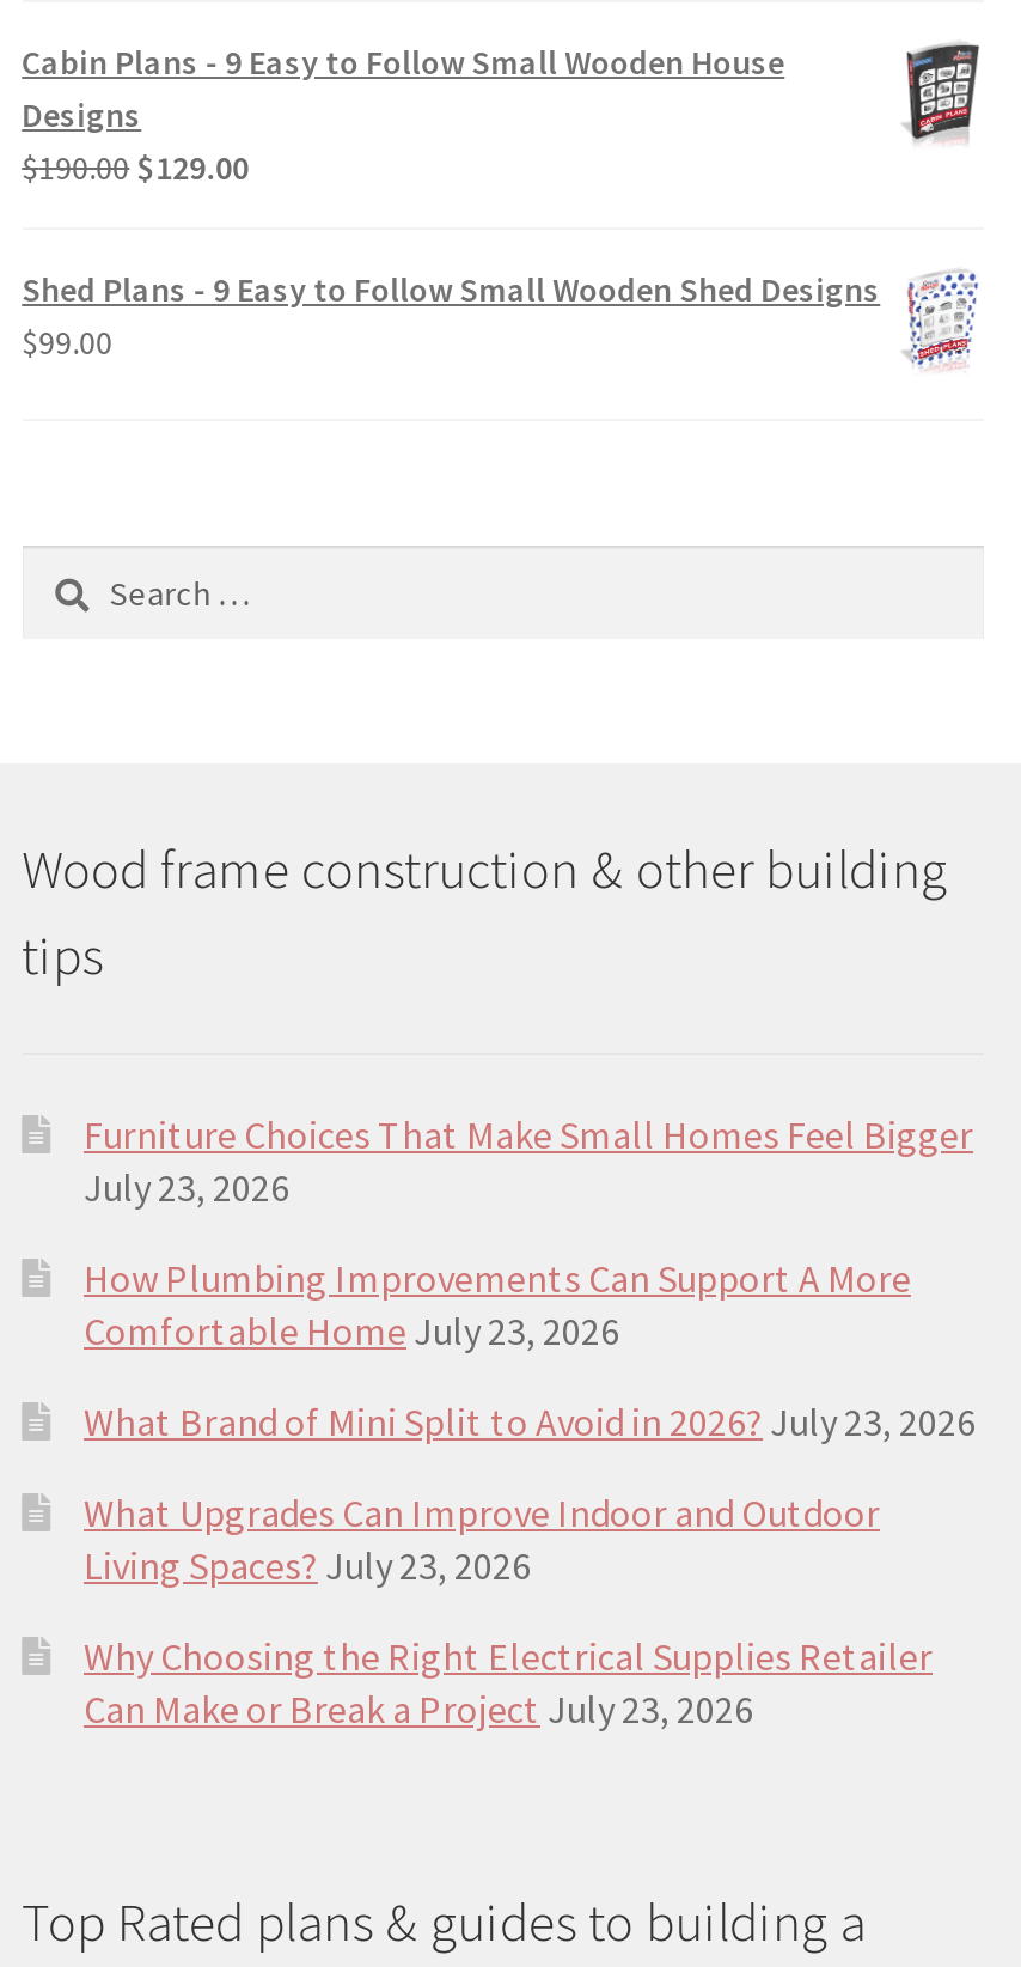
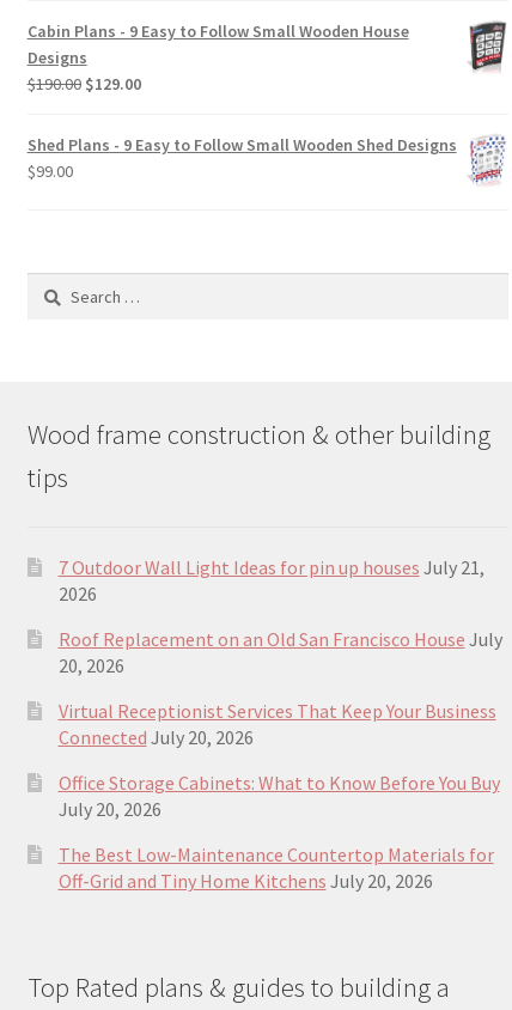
[84,1112,973,1212] Furniture Choices That Make Small Homes Feel Bigger | July 23, 2026 -> [58,556,484,606] 7 Outdoor Wall Light Ideas for pin up houses July 21, | 2026
[84,1255,911,1356] How Plumbing Improvements Can Support A More | Comfortable Home July 23, 2026 -> [58,628,502,678] Roof Replacement on an Old San Francisco House July | 20, 2026
[84,1399,976,1447] What Brand of Mini Split to Avoid in 2026? July 23, 2026 -> [58,699,496,750] Virtual Receptionist Services That Keep Your Business | Connected July 20, 2026
[84,1490,880,1590] What Upgrades Can Improve Indoor and Outdoor | Living Spaces? July 23, 2026 -> [58,771,499,822] Office Storage Cabinets: What to Know Before You Buy | July 20, 2026
[84,1633,933,1734] Why Choosing the Right Electrical Supplies Retailer | Can Make or Break a Project July 23, 2026 -> [58,843,493,893] The Best Low-Maintenance Countertop Materials for | Off-Grid and Tiny Home Kitchens July 20, 2026

